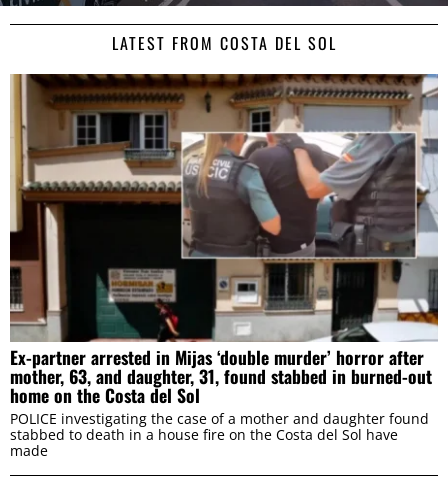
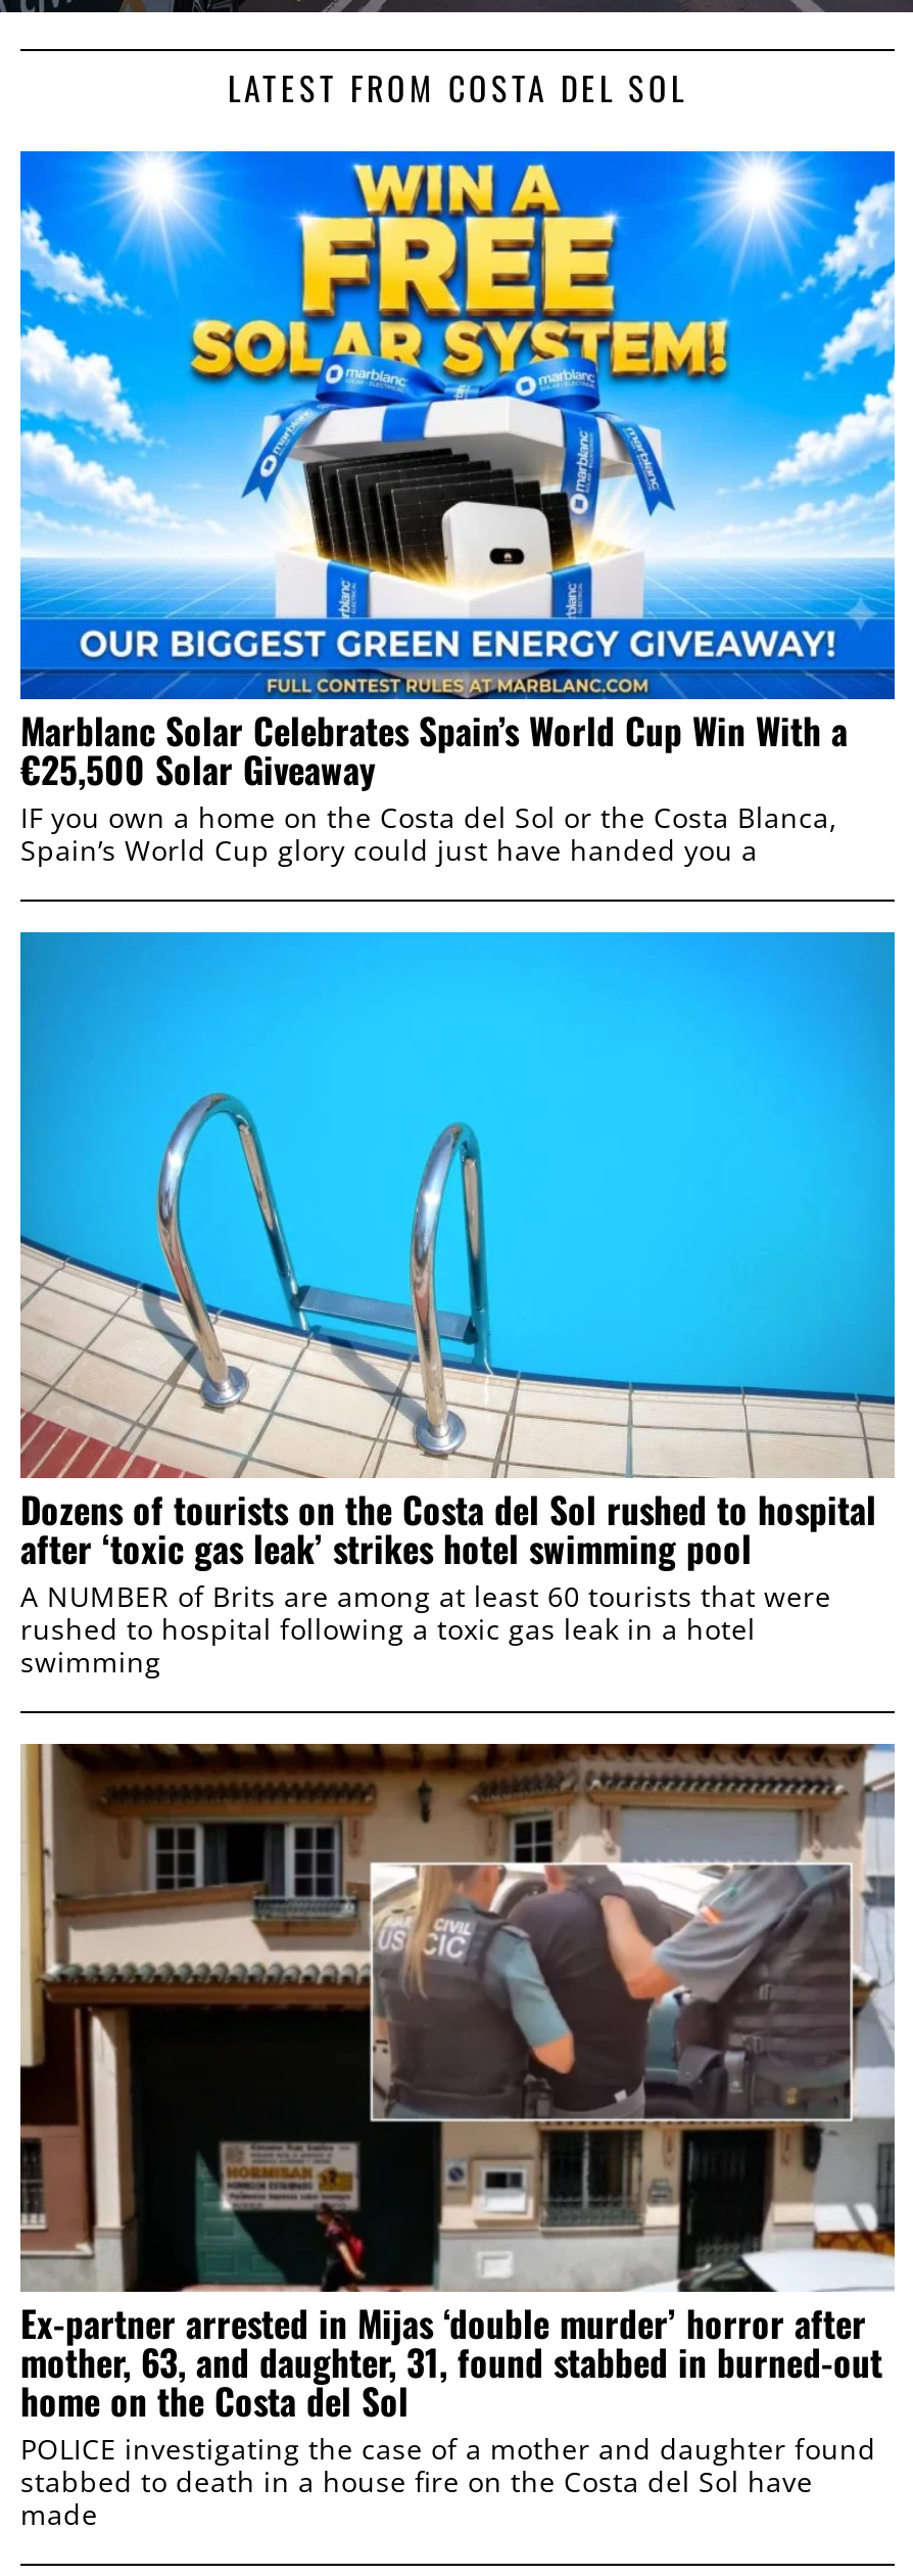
none -> [18,149,897,868] [image] | Marblanc Solar Celebrates Spain’s World Cup Win With a | €25,500 Solar Giveaway | IF you own a home on the Costa del Sol or the Costa Blanca, | Spain’s World Cup glory could just have handed you a
none -> [18,930,897,1681] [image] | Dozens of tourists on the Costa del Sol rushed to hospital | after ‘toxic gas leak’ strikes hotel swimming pool | A NUMBER of Brits are among at least 60 tourists that were | rushed to hospital following a toxic gas leak in a hotel | swimming

